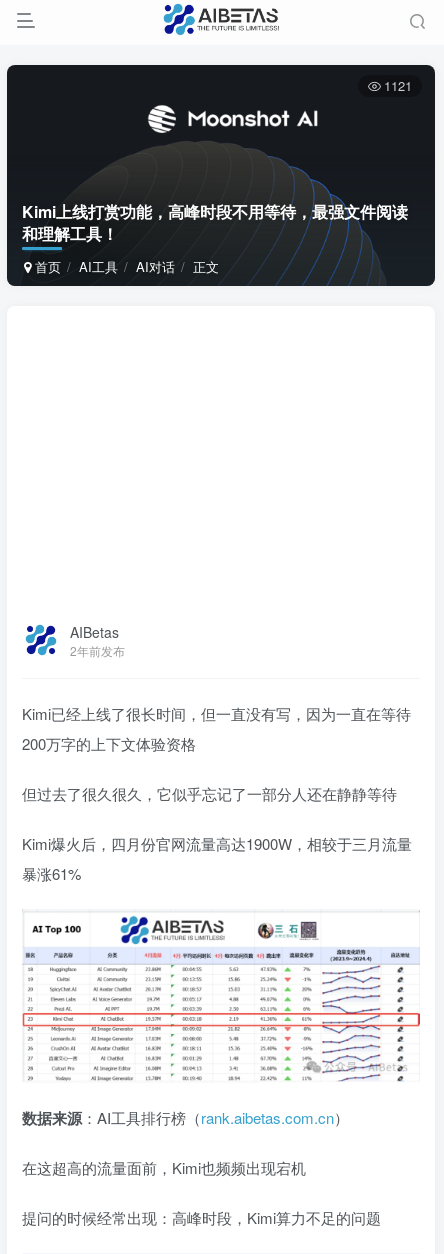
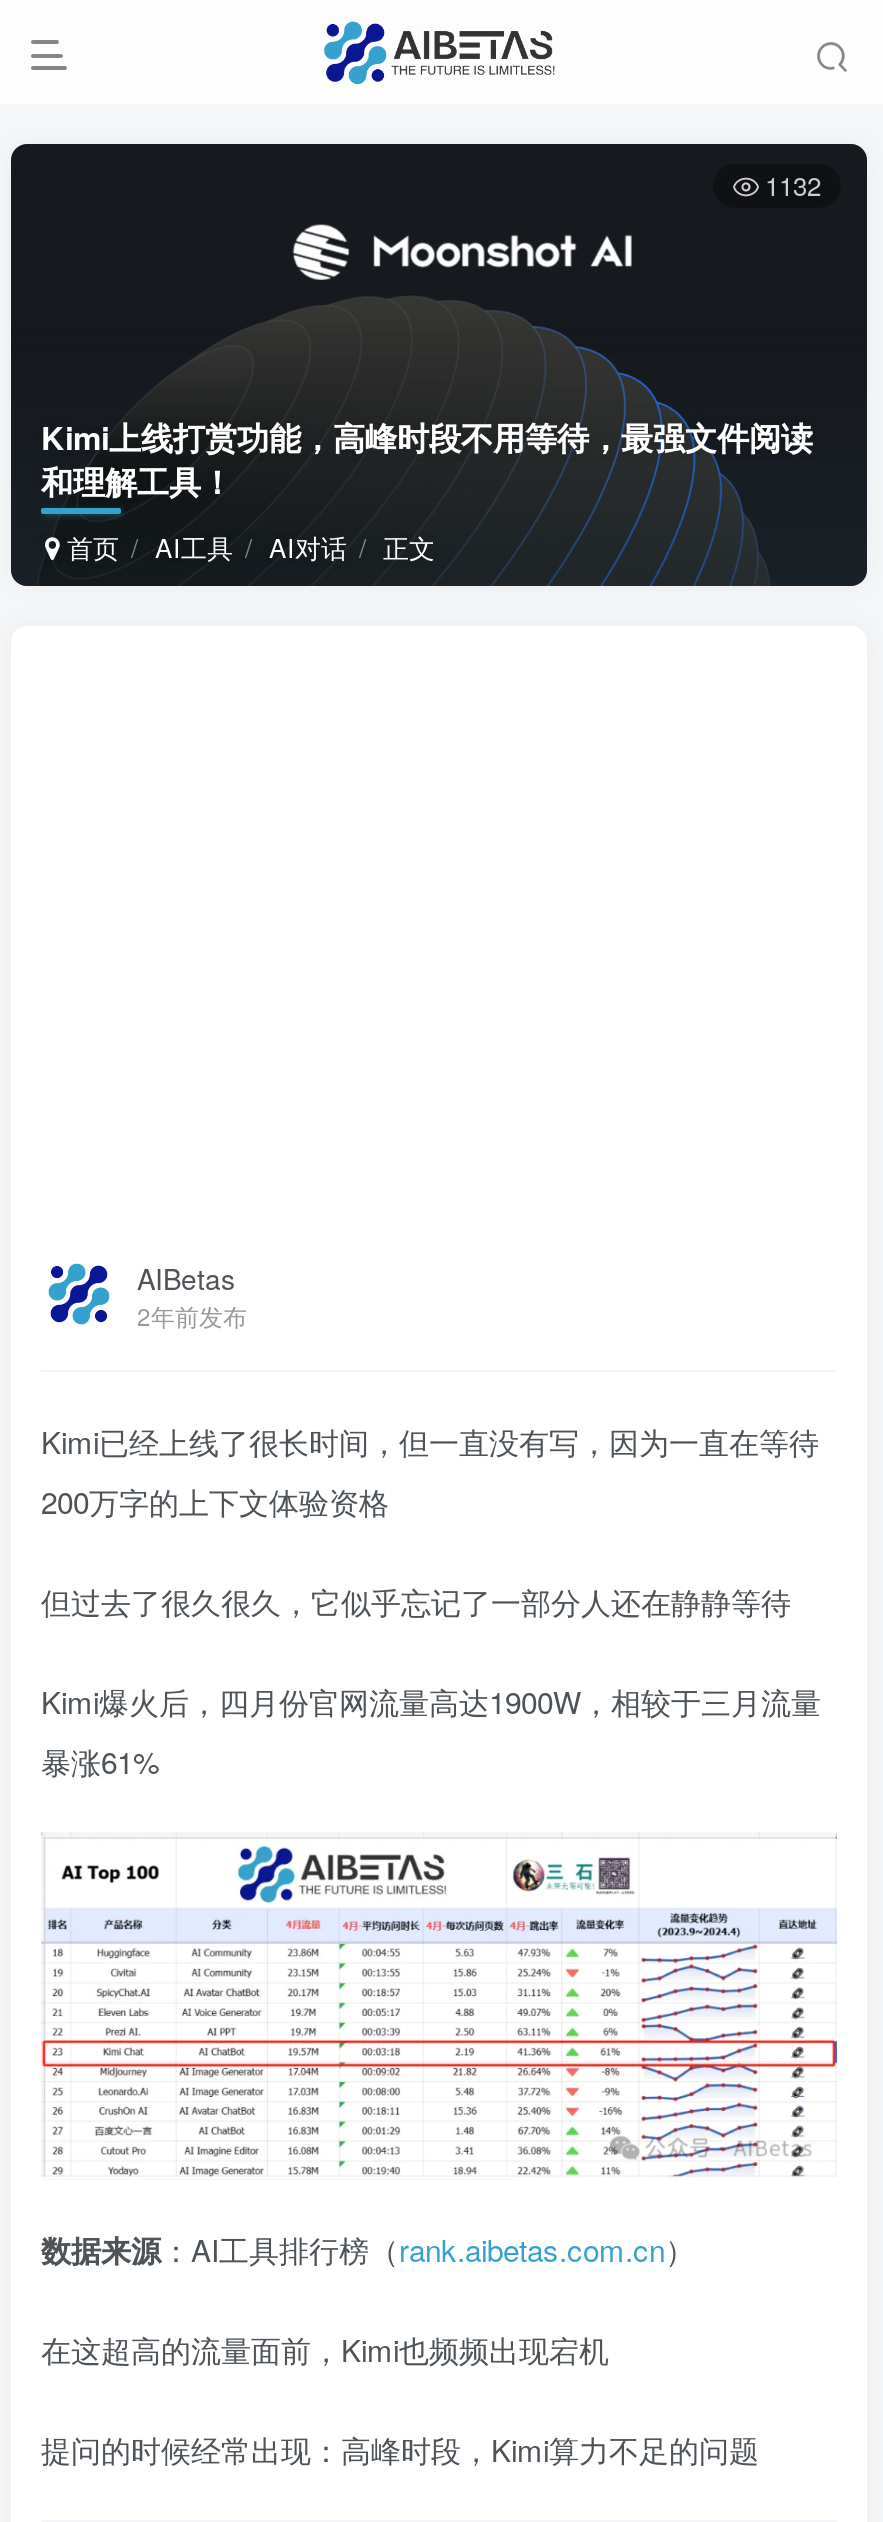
[384,76,412,95] 1121 -> [765,166,821,204] 1132

